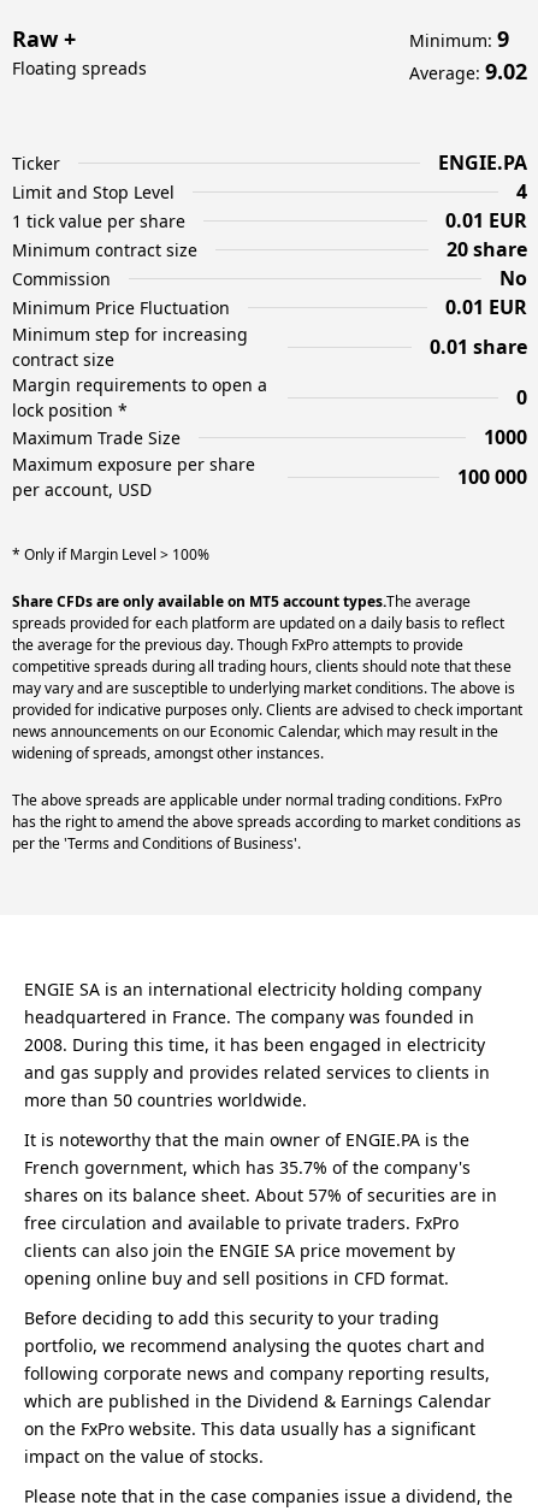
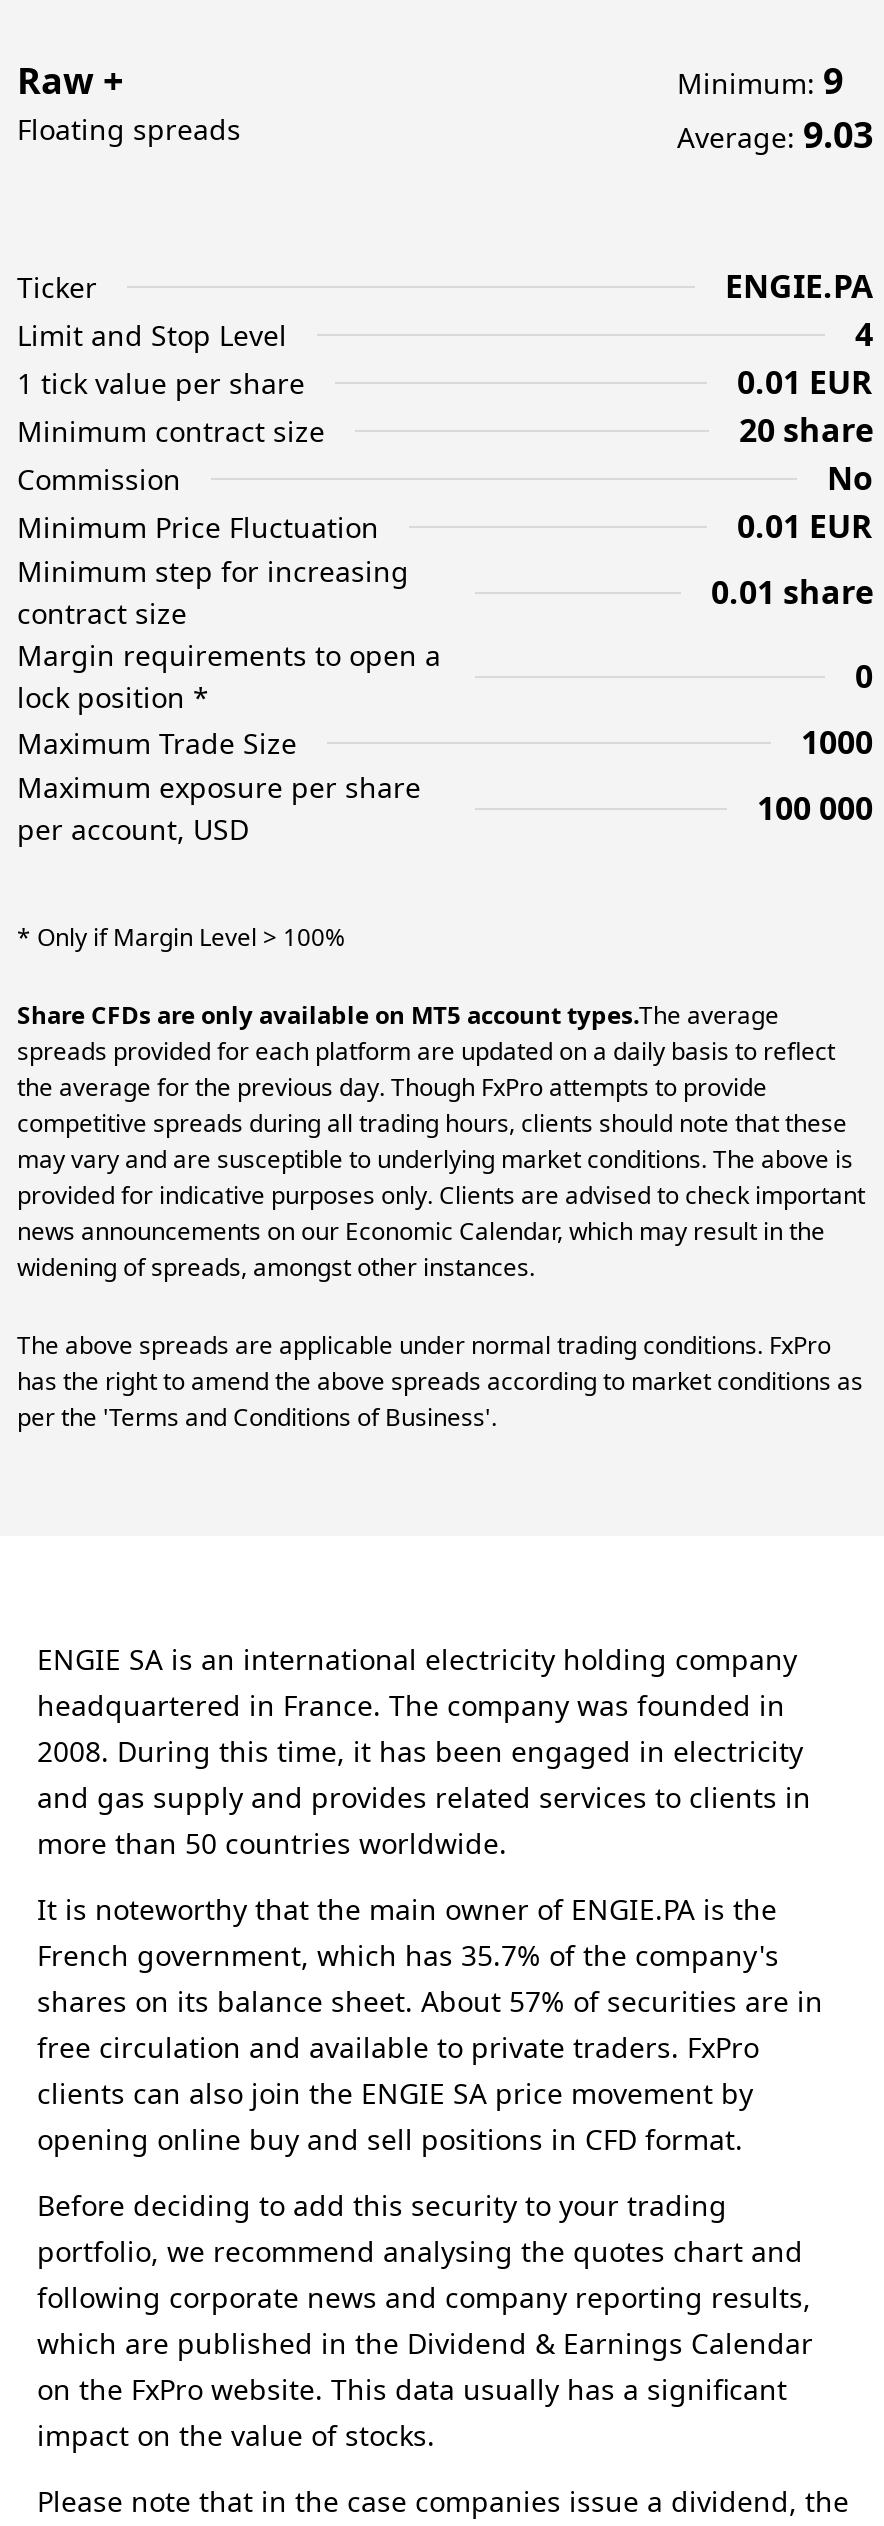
[409,57,527,85] Average: 9.02 -> [677,110,873,158] Average: 9.03

